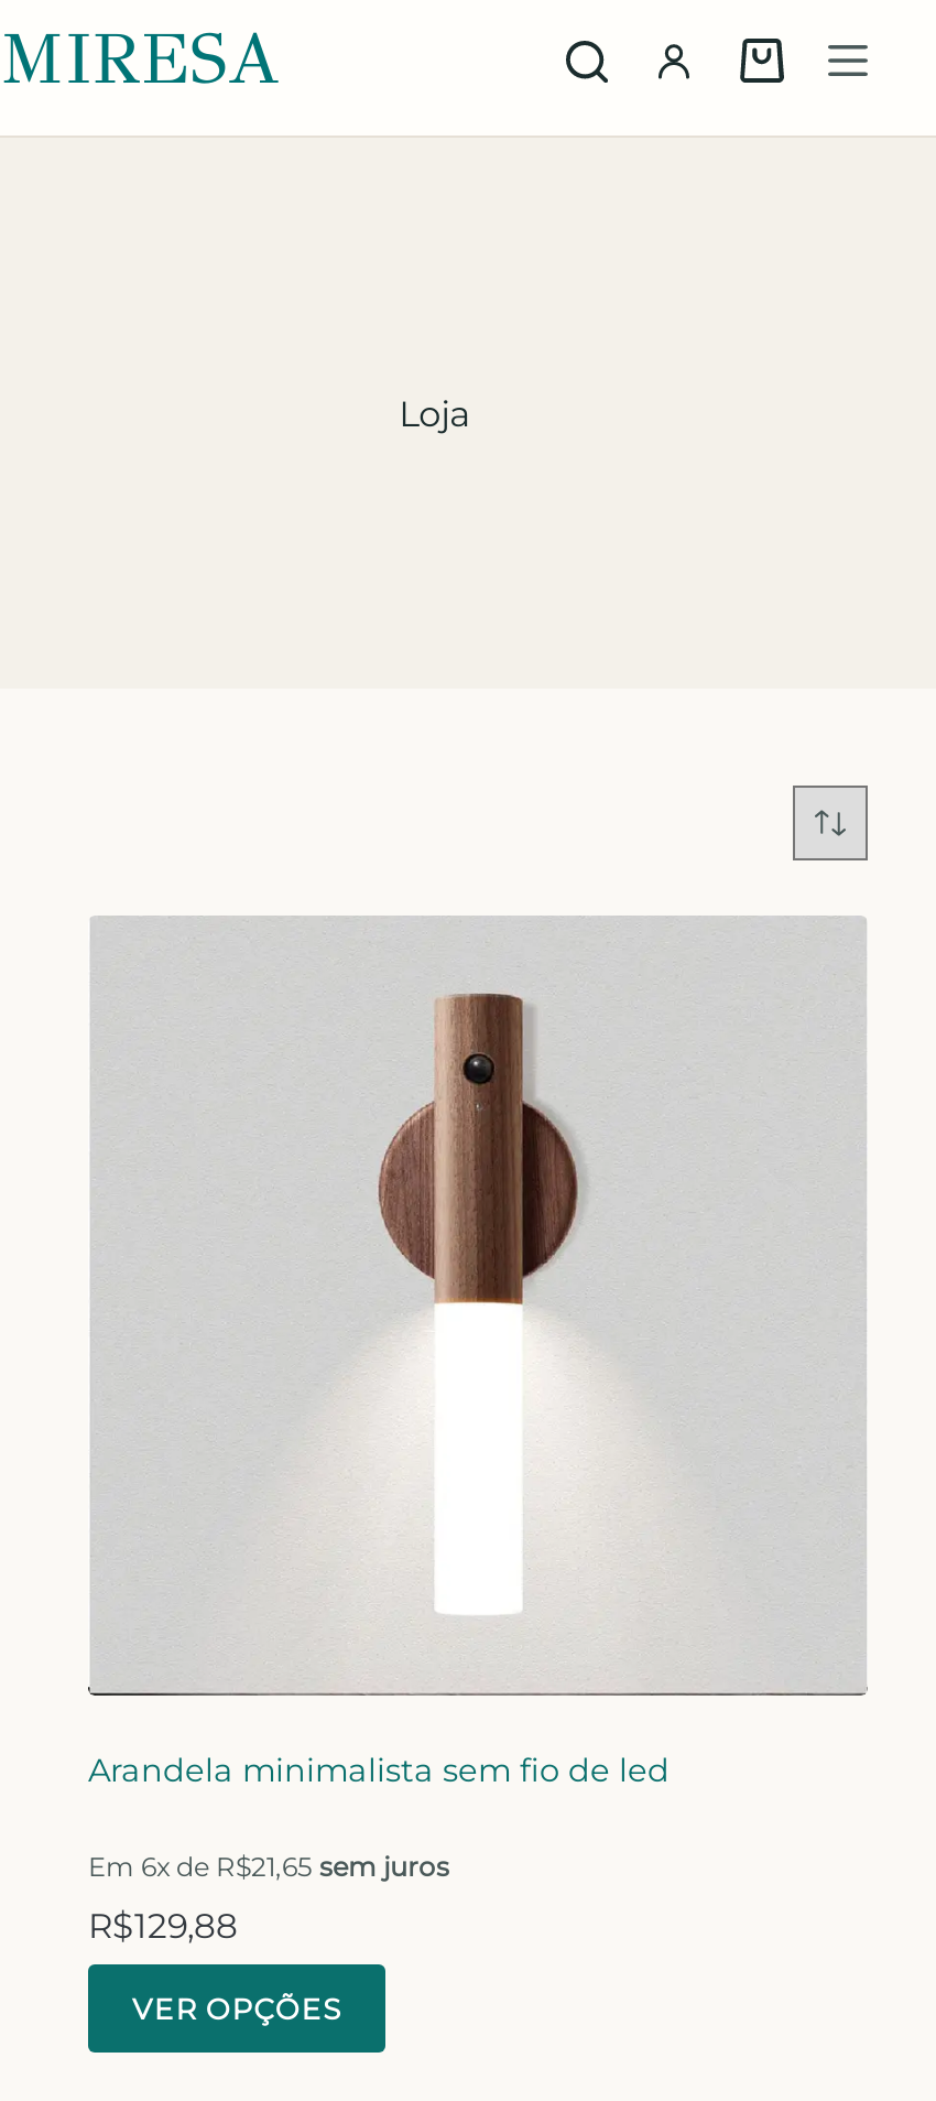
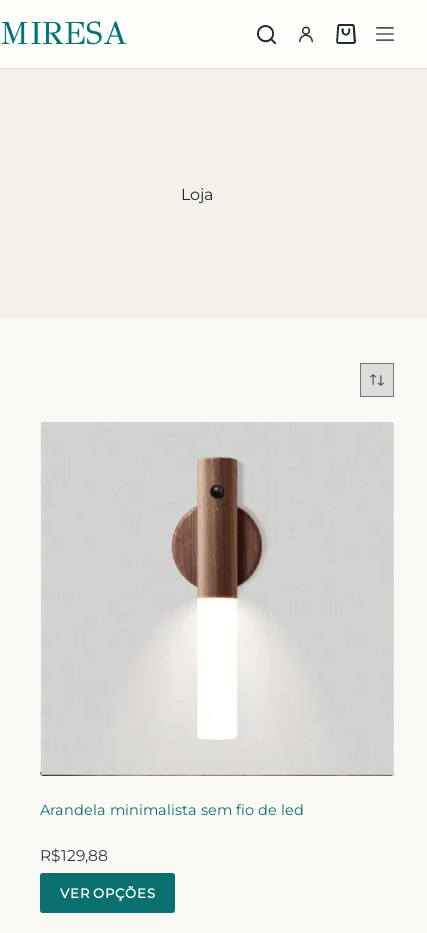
[88,1850,449,1883] Em 6x de R$21,65 sem juros -> none

